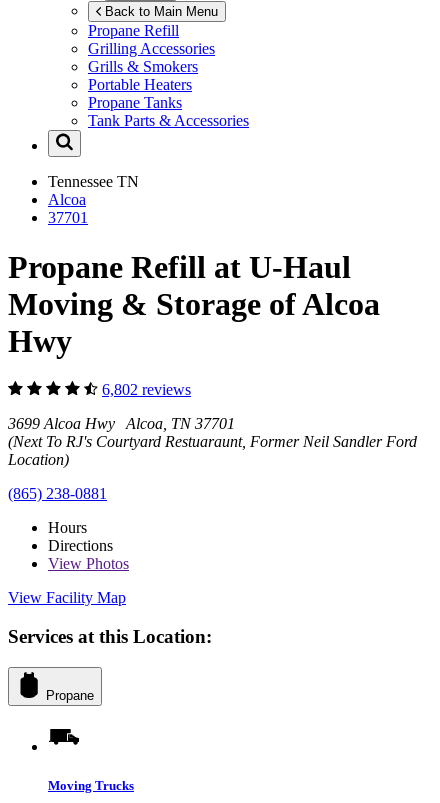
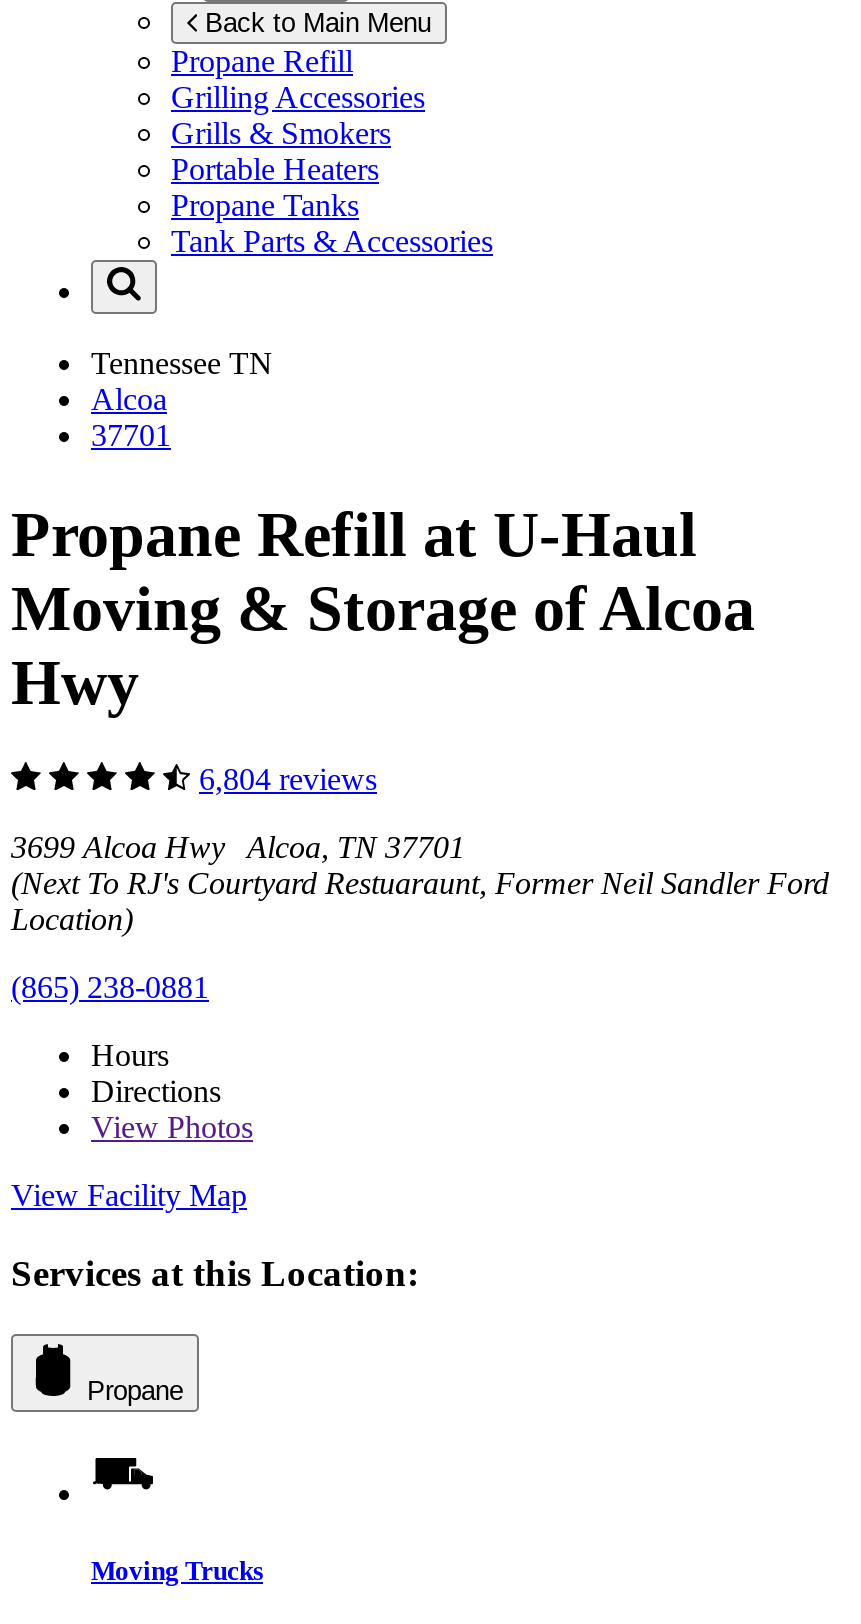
[102,381,191,398] 6,802 reviews -> [199,762,377,796] 6,804 reviews

